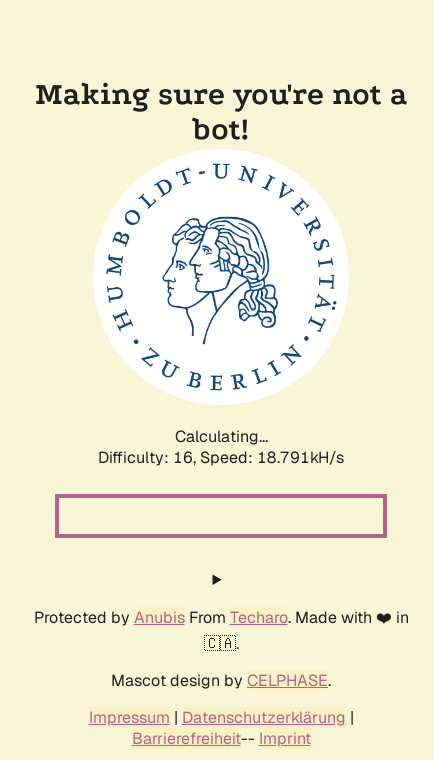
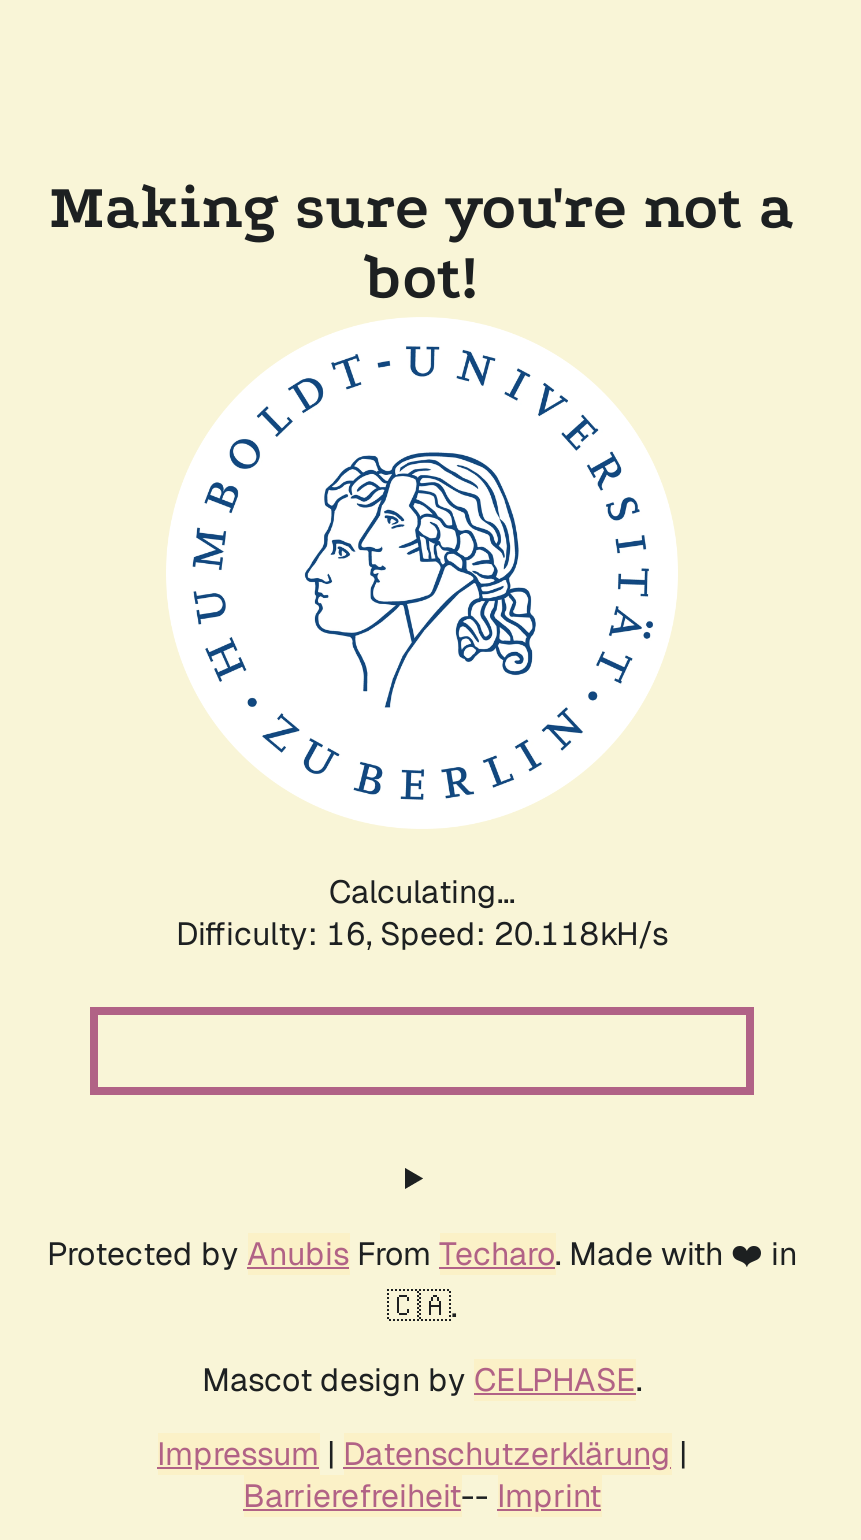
[98,447,344,468] Difficulty: 16, Speed: 18.791kH/s -> [176,913,668,955] Difficulty: 16, Speed: 20.118kH/s

